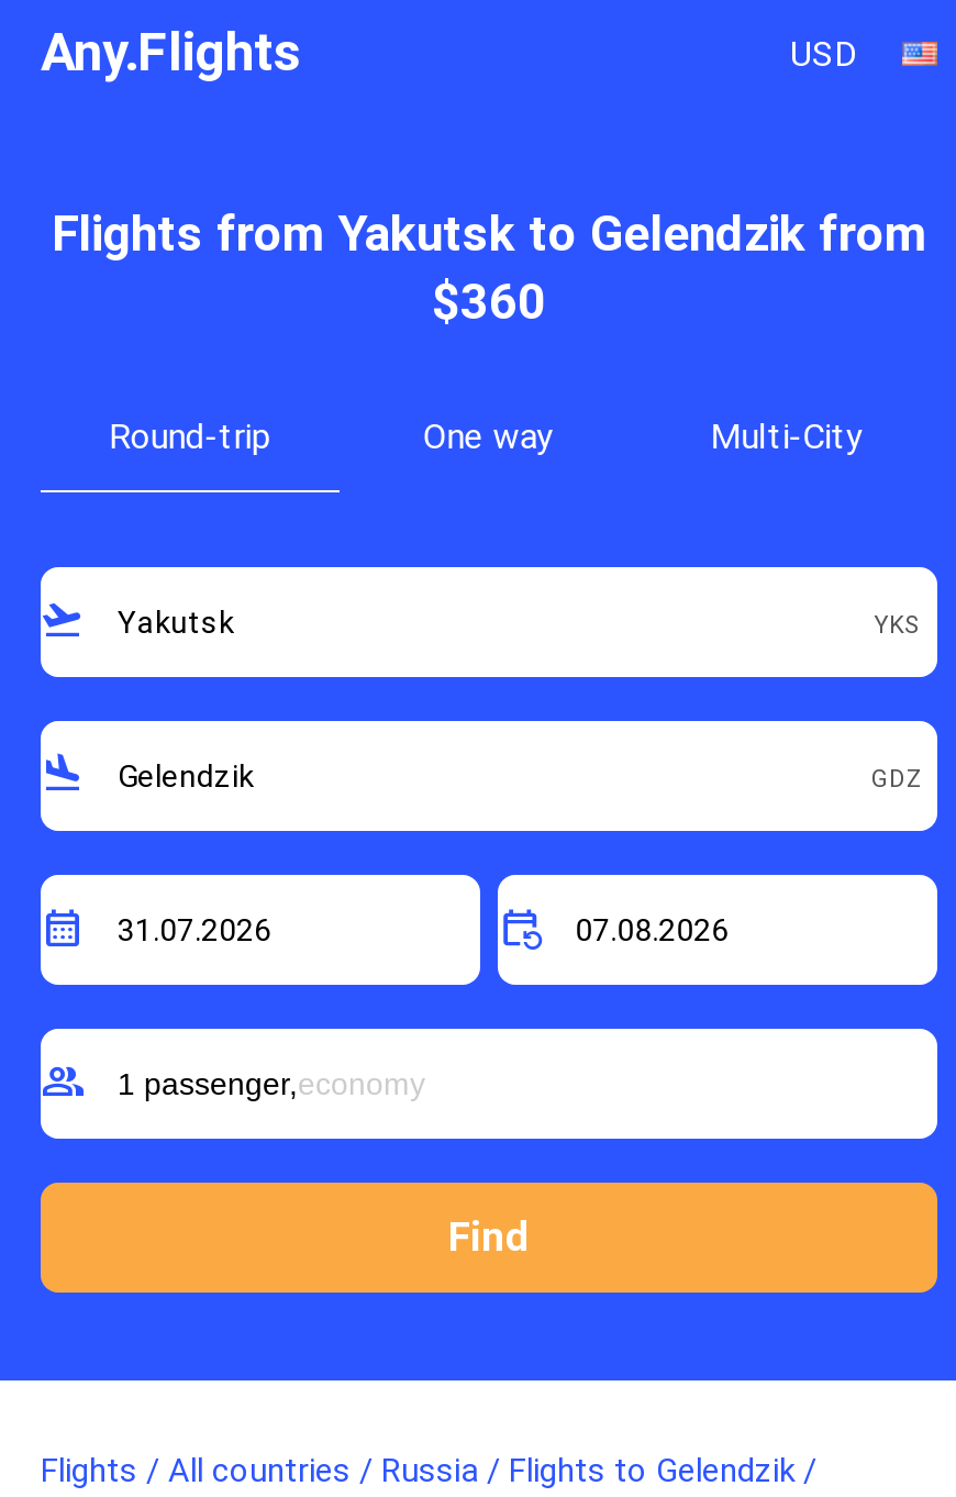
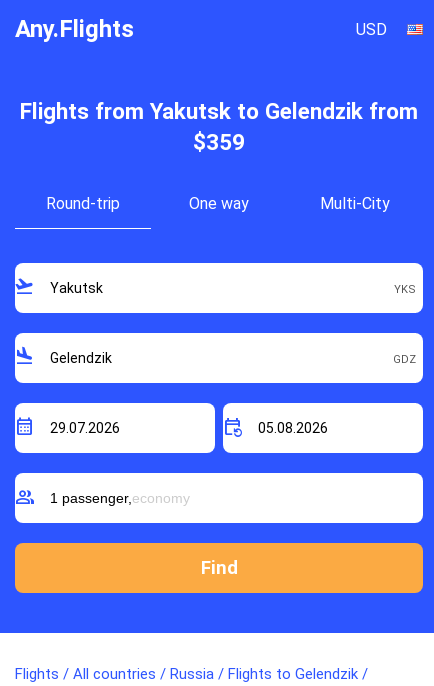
[432,273,546,330] $360 -> [193,129,245,155] $359

